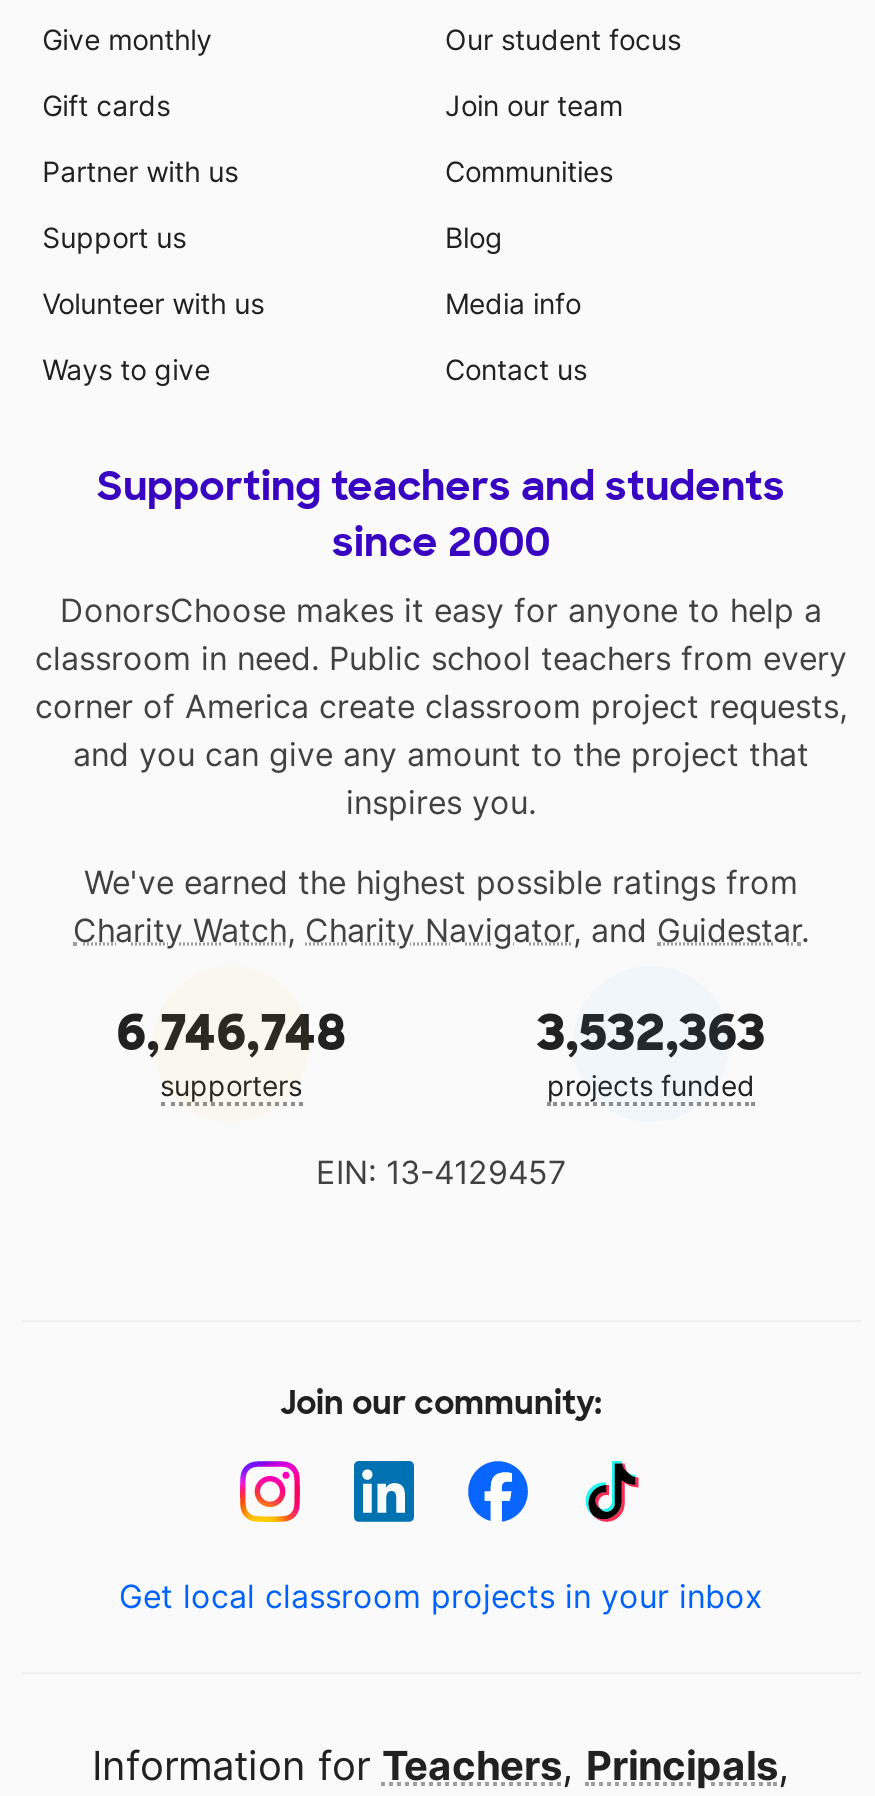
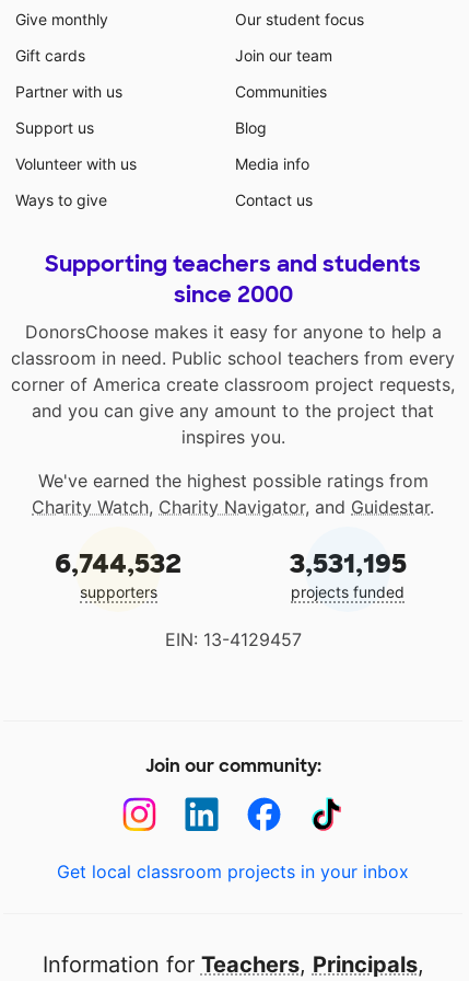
[116,1003,346,1065] 6,746,748 -> [55,547,181,581] 6,744,532
[537,1003,765,1065] 3,532,363 -> [289,547,406,581] 3,531,195

